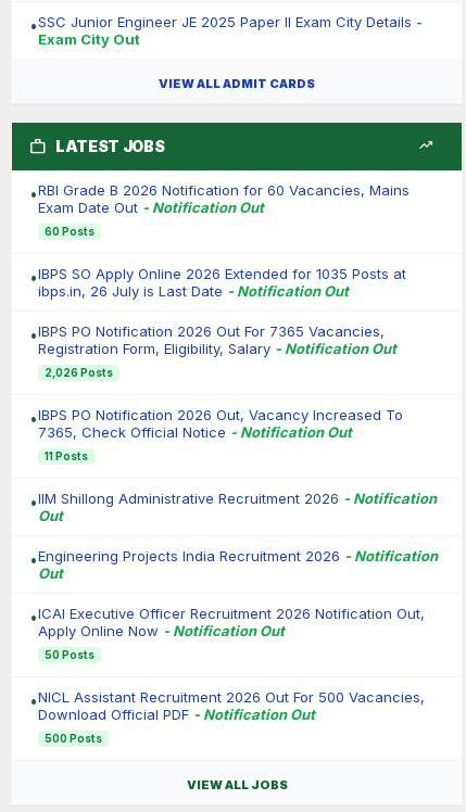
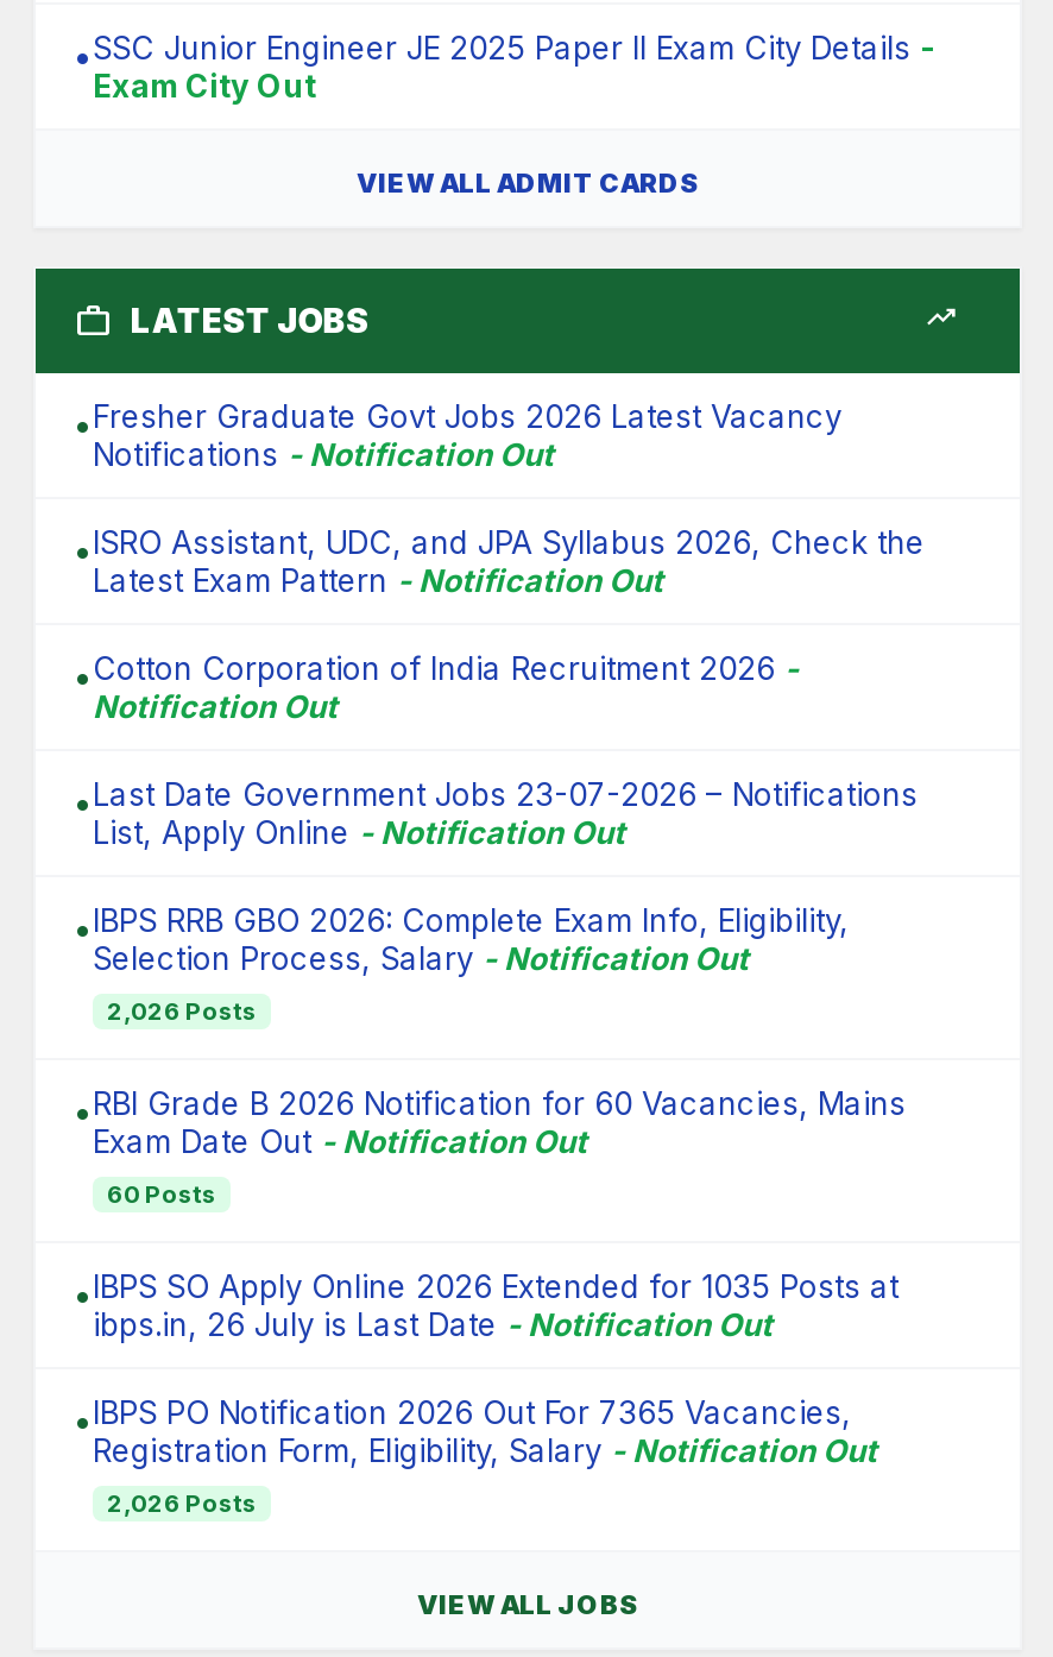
none -> [74,397,925,1025] •Fresher Graduate Govt Jobs 2026 Latest Vacancy | Notifications - Notification Out | •ISRO Assistant, UDC, and JPA Syllabus 2026, Check the | Latest Exam Pattern - Notification Out | •Cotton Corporation of India Recruitment 2026 - | Notification Out | •Last Date Government Jobs 23-07-2026 – Notifications | List, Apply Online - Notification Out | •IBPS RRB GBO 2026: Complete Exam Info, Eligibility, | Selection Process, Salary - Notification Out | 2,026 Posts
moved [29,181,410,379] -> [74,1084,906,1517]: •RBI Grade B 2026 Notification for 60 Vacancies, Mains | Exam Date Out - Notification Out | 60 Posts | •IBPS SO Apply Online 2026 Extended for 1035 Posts at | ibps.in, 26 July is Last Date - Notification Out | •IBPS PO Notification 2026 Out For 7365 Vacancies, | Registration Form, Eligibility, Salary - Notification Out | 2,026 Posts
[29,406,438,745] •IBPS PO Notification 2026 Out, Vacancy Increased To | 7365, Check Official Notice - Notification Out | 11 Posts | •IIM Shillong Administrative Recruitment 2026 - Notification | Out | •Engineering Projects India Recruitment 2026 - Notification | Out | •ICAI Executive Officer Recruitment 2026 Notification Out, | Apply Online Now - Notification Out | 50 Posts | •NICL Assistant Recruitment 2026 Out For 500 Vacancies, | Download Official PDF - Notification Out | 500 Posts -> none

